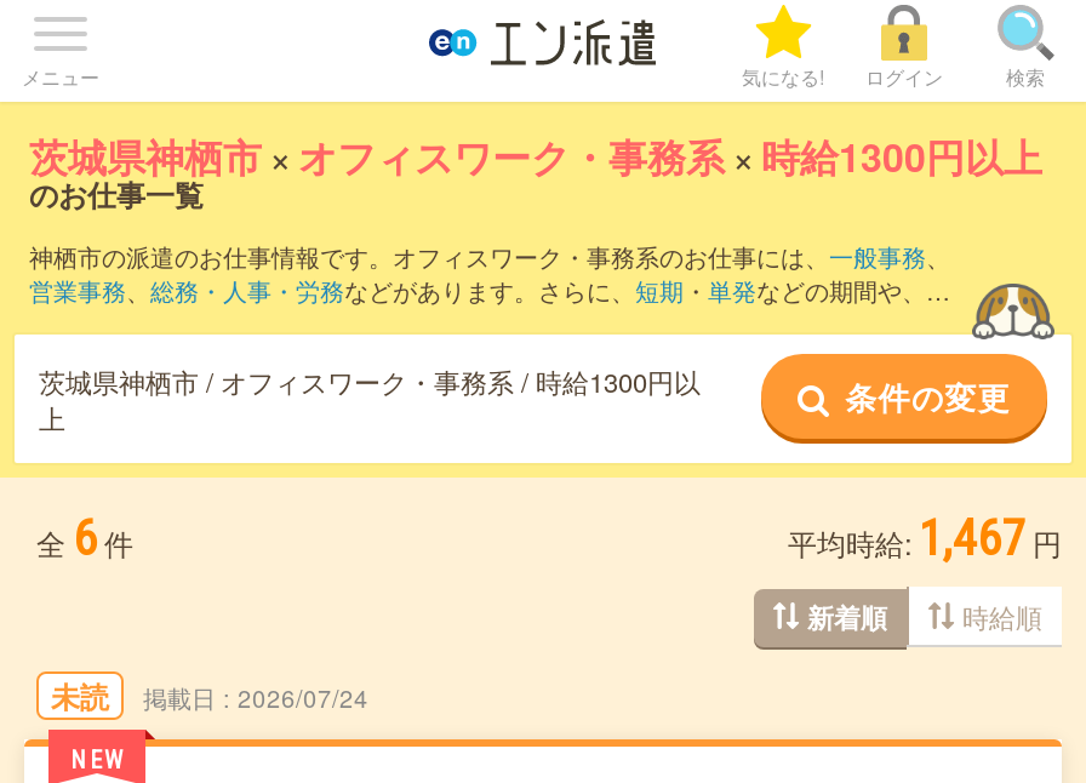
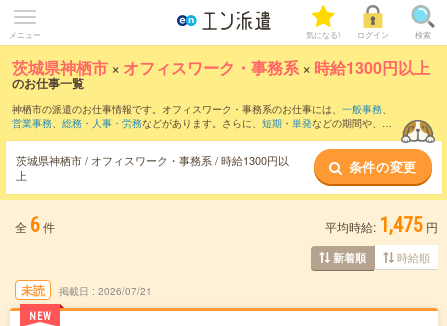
[788,509,1062,567] 平均時給: 1,467 円 -> [325,213,438,237] 平均時給: 1,475 円
[238,681,368,715] 2026/07/24 -> [98,284,152,298] 2026/07/21

